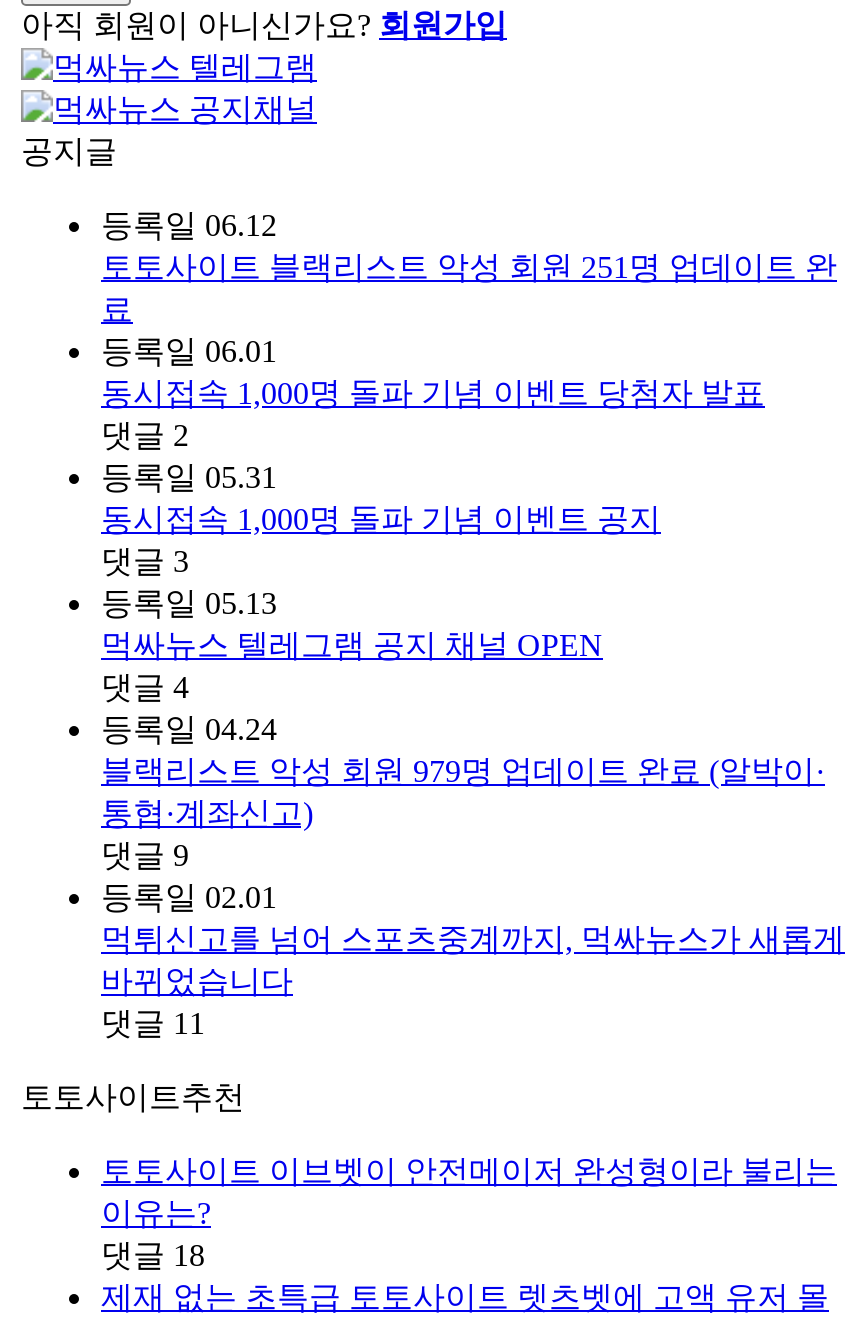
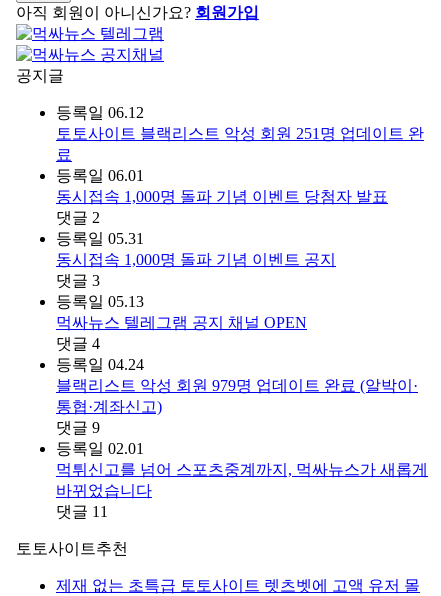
[101,1154,837,1272] 토토사이트 이브벳이 안전메이저 완성형이라 불리는 | 이유는? | 댓글 18 -> none

